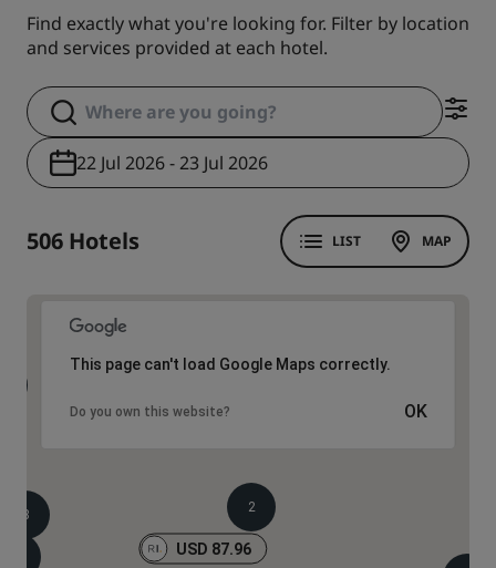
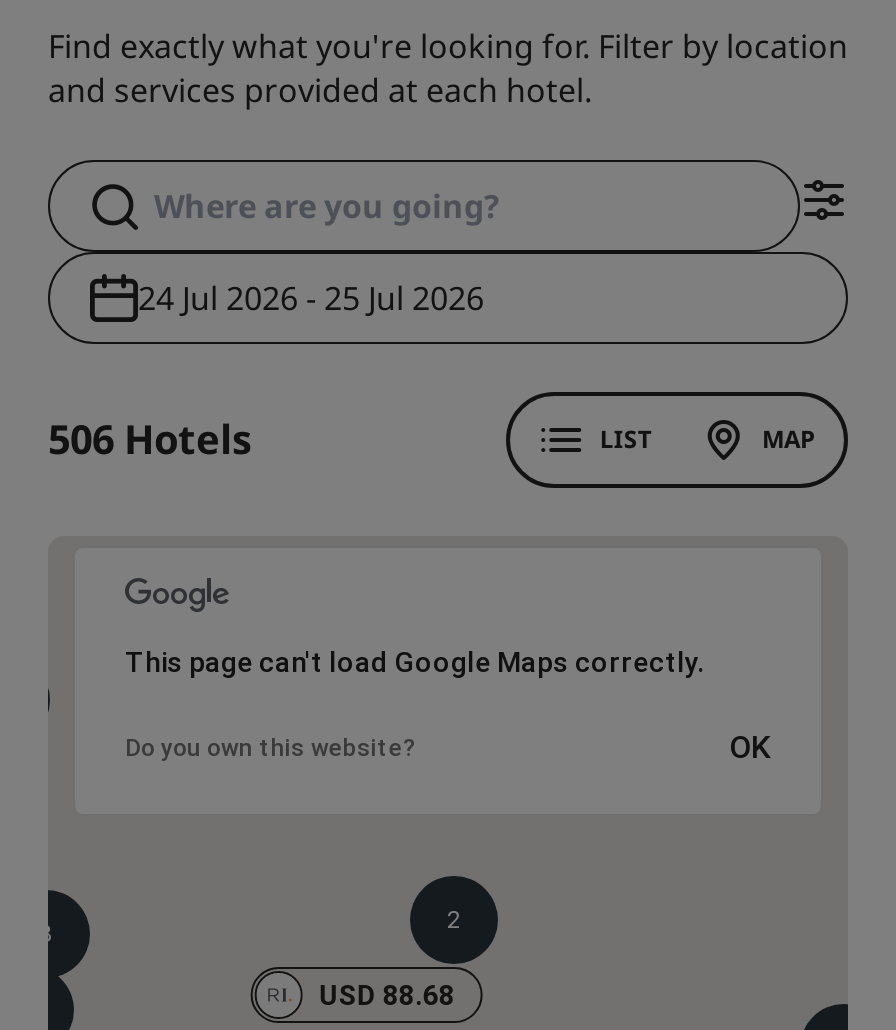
[76,151,268,175] 22 Jul 2026 - 23 Jul 2026 -> [138,276,484,320] 24 Jul 2026 - 25 Jul 2026
[176,539,252,557] USD 87.96 -> [319,978,455,1010] USD 88.68

